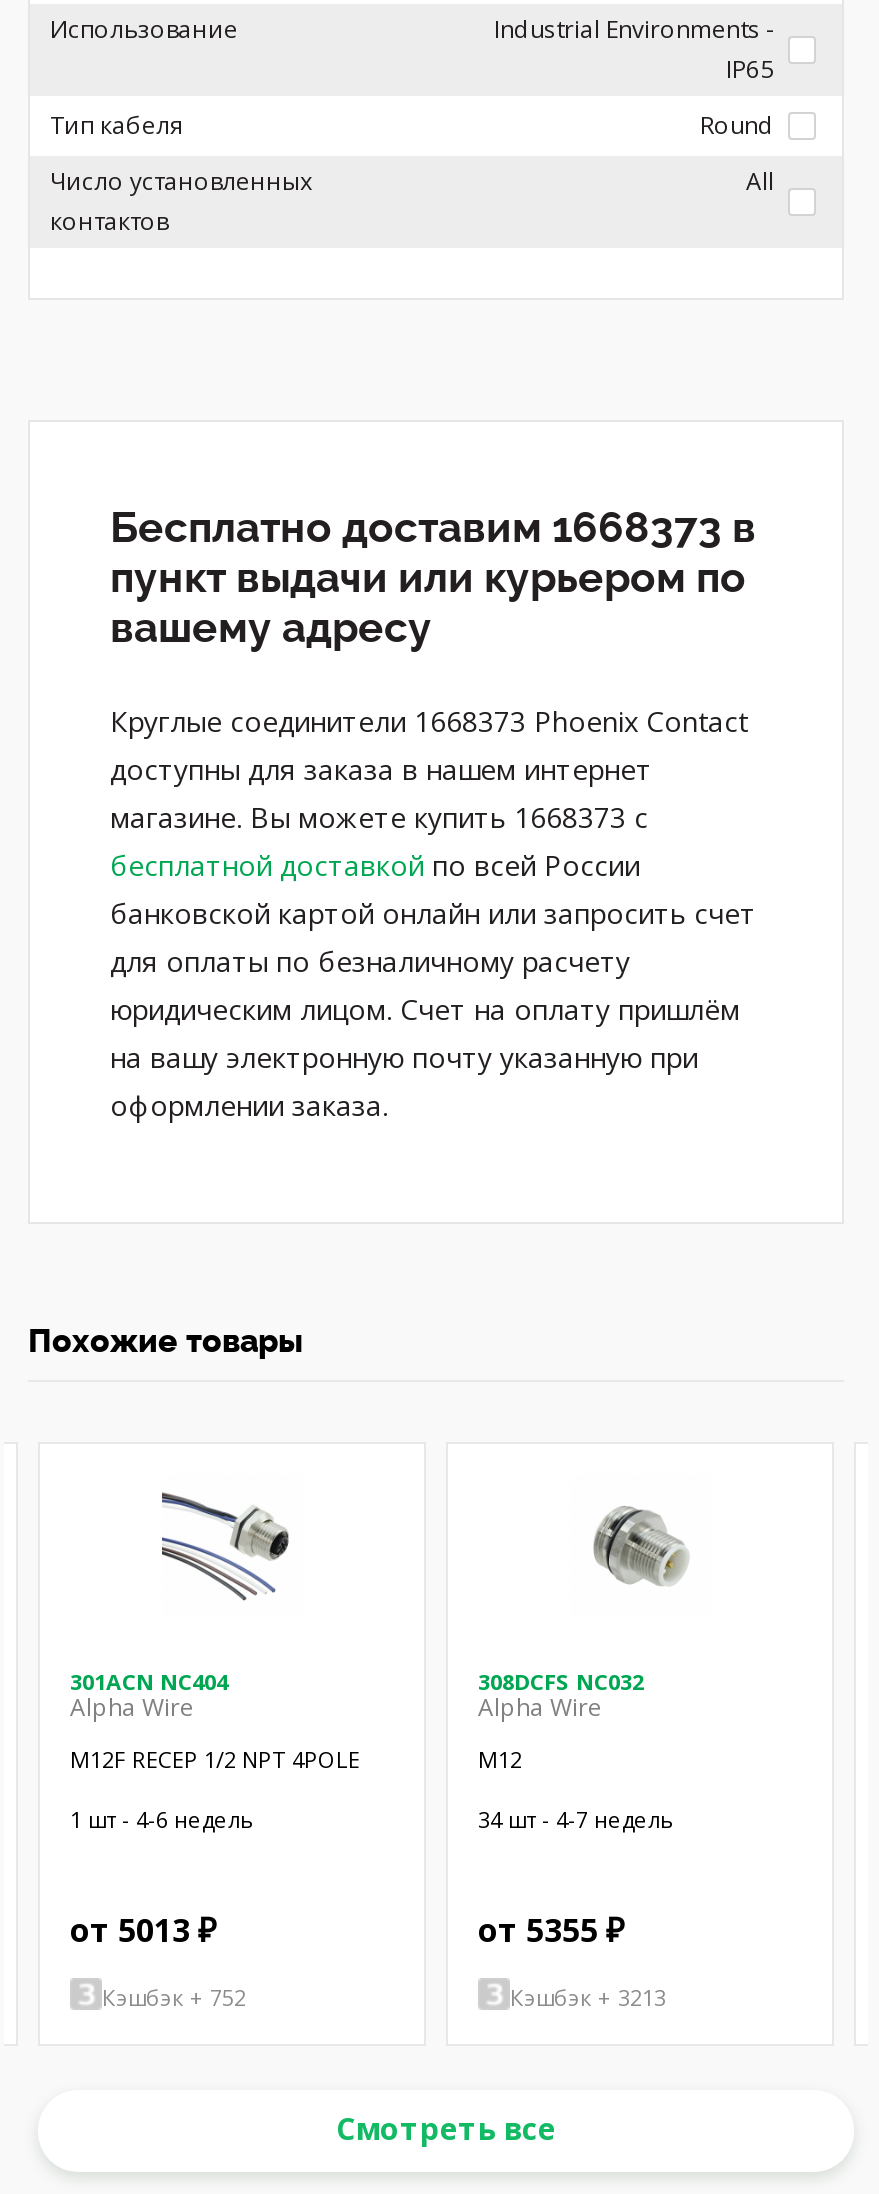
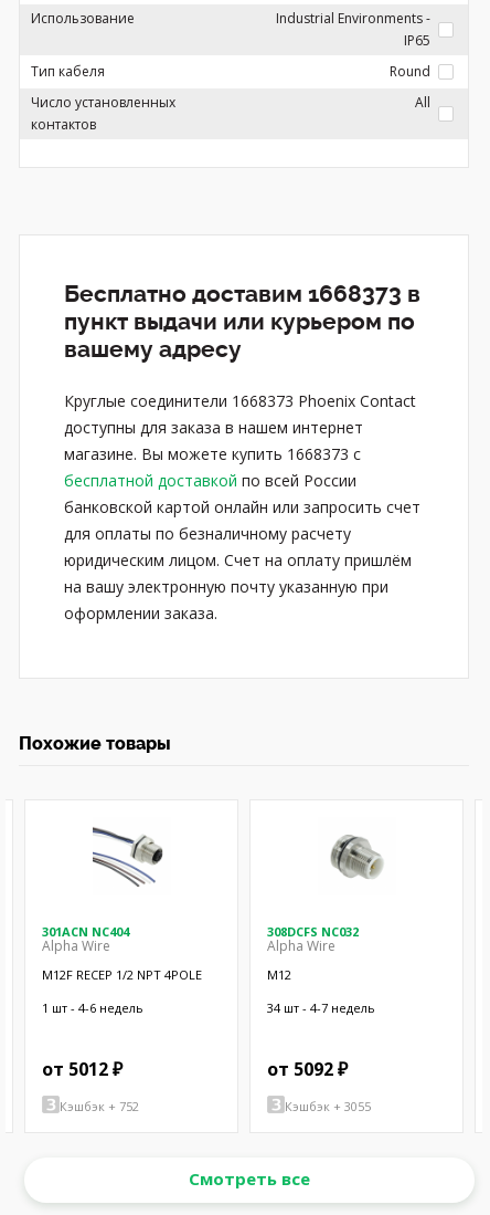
[70,1908,216,1952] от 5013 ₽ -> [42,1057,122,1081] от 5012 ₽
[478,1908,624,1952] от 5355 ₽ -> [267,1057,348,1081] от 5092 ₽
[510,1981,666,2011] Кэшбэк + 3213 -> [285,1097,371,1114] Кэшбэк + 3055

